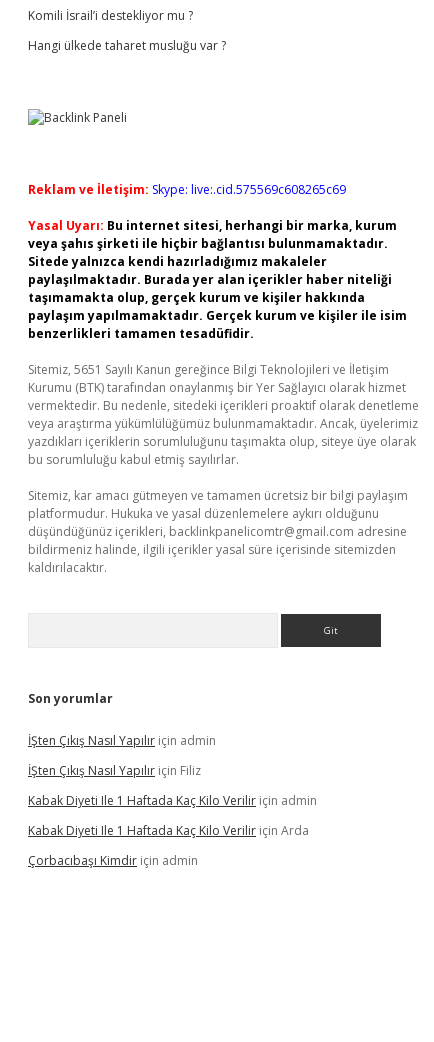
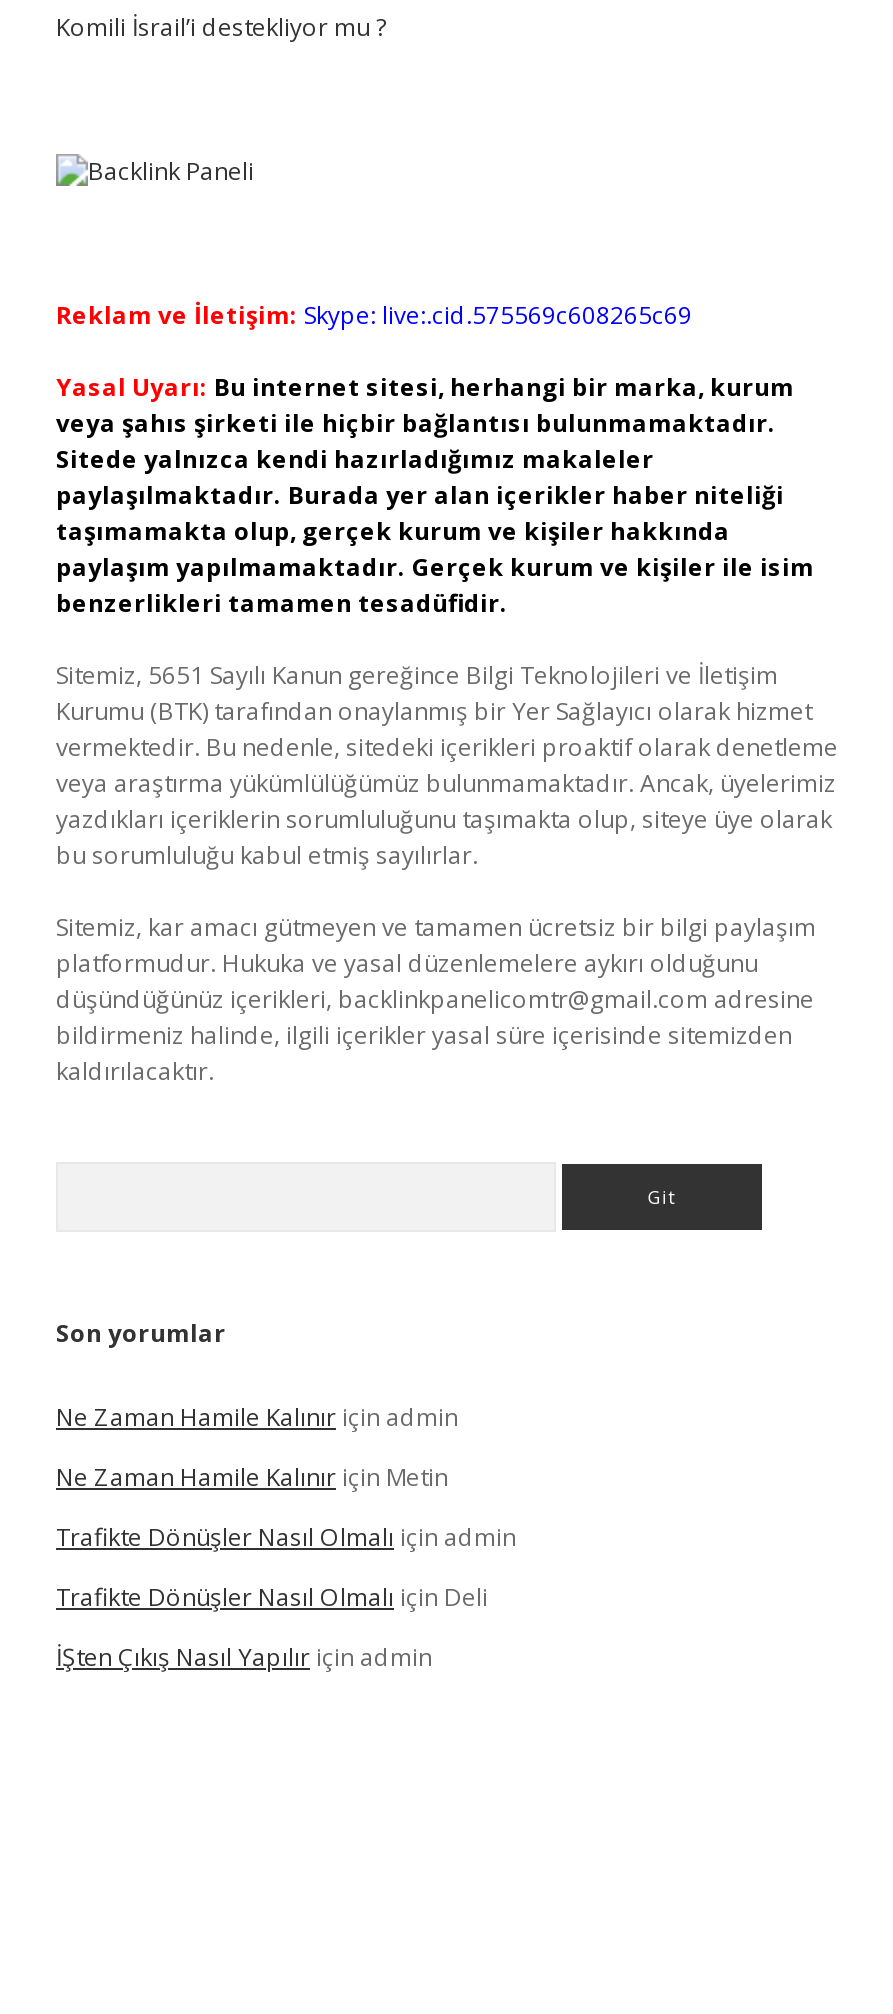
[28,37,226,54] Hangi ülkede taharet musluğu var ? -> none
none -> [56,1400,516,1614] Ne Zaman Hamile Kalınır için admin | Ne Zaman Hamile Kalınır için Metin | Trafikte Dönüşler Nasıl Olmalı için admin | Trafikte Dönüşler Nasıl Olmalı için Deli
moved [28,732,216,749] -> [56,1640,432,1674]: İŞten Çıkış Nasıl Yapılır için admin
[28,762,317,869] İŞten Çıkış Nasıl Yapılır için Filiz | Kabak Diyeti Ile 1 Haftada Kaç Kilo Verilir için admin | Kabak Diyeti Ile 1 Haftada Kaç Kilo Verilir için Arda | Çorbacıbaşı Kimdir için admin -> none

